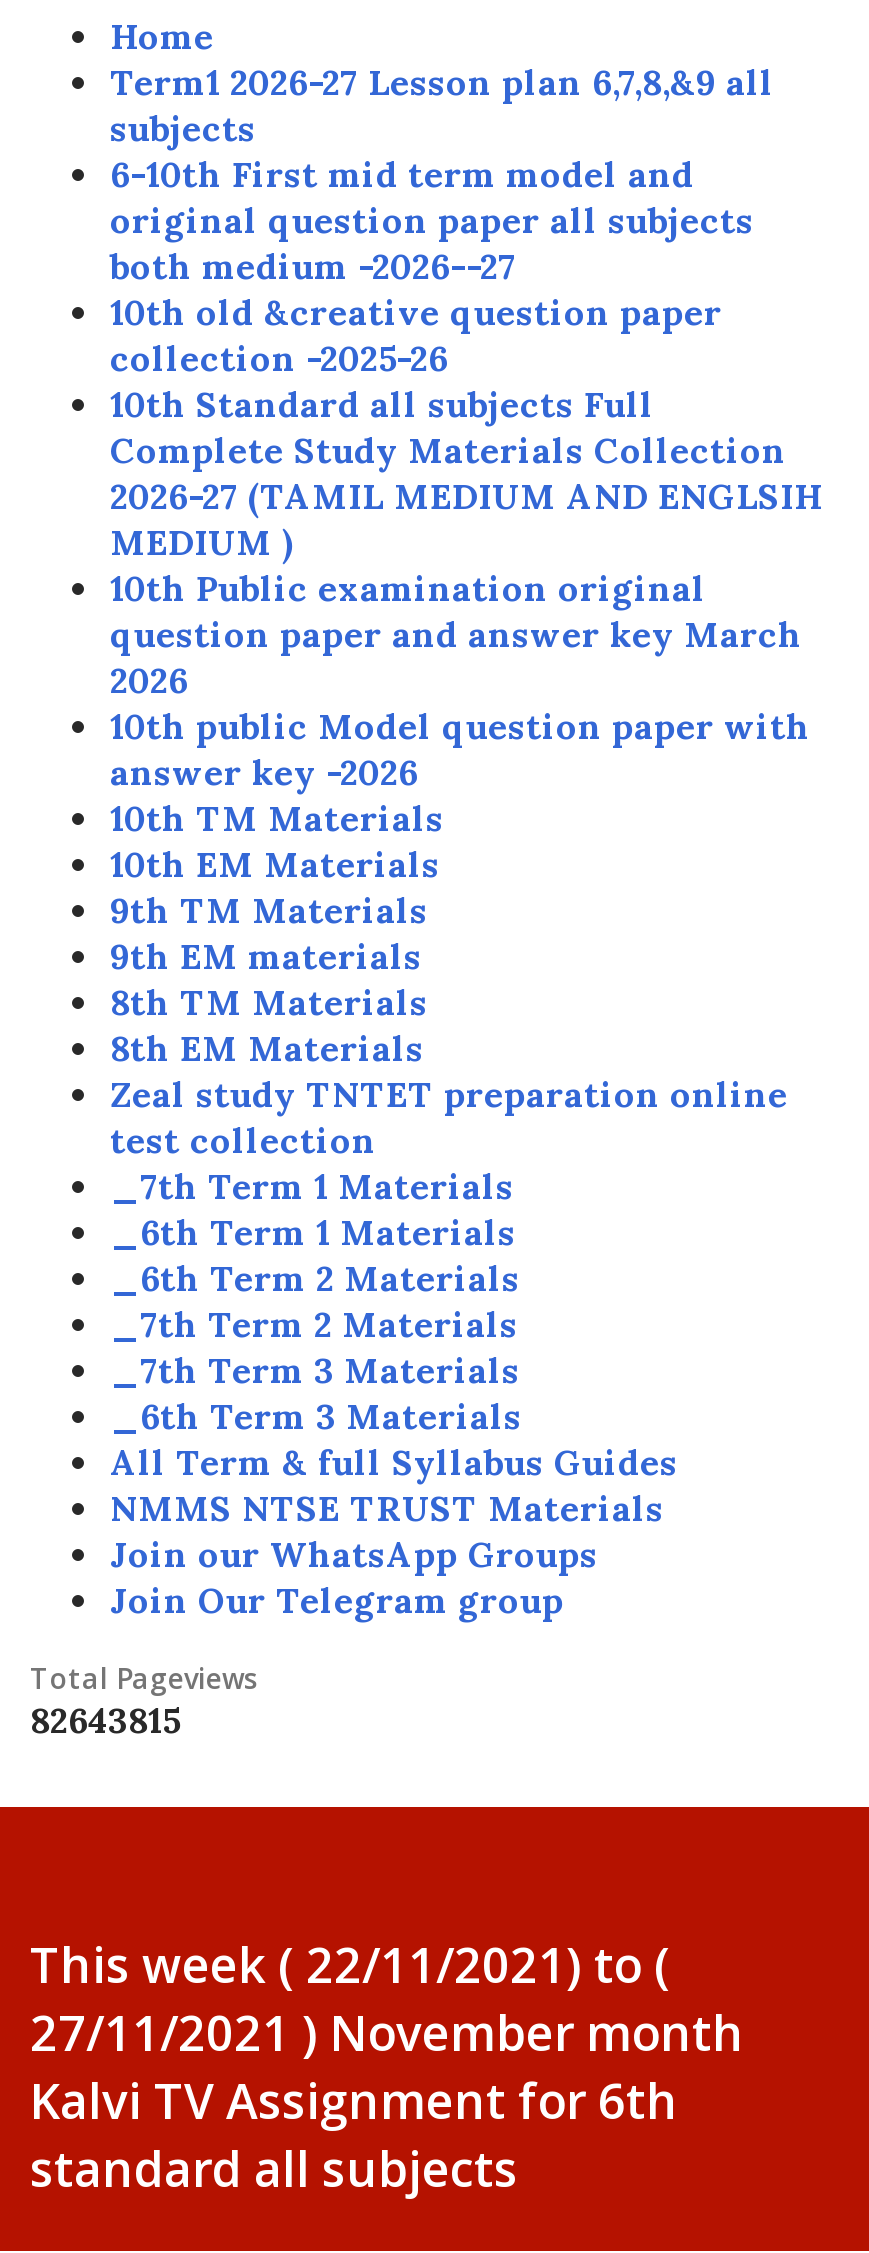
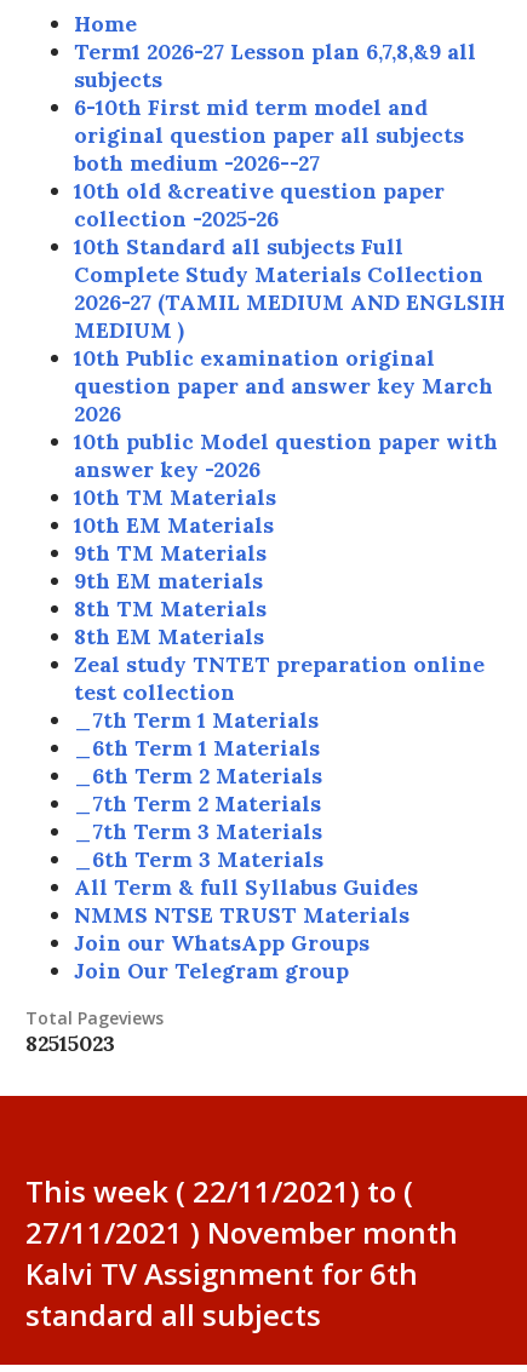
[30,1697,180,1743] 82643815 -> [25,1029,115,1057] 82515023

